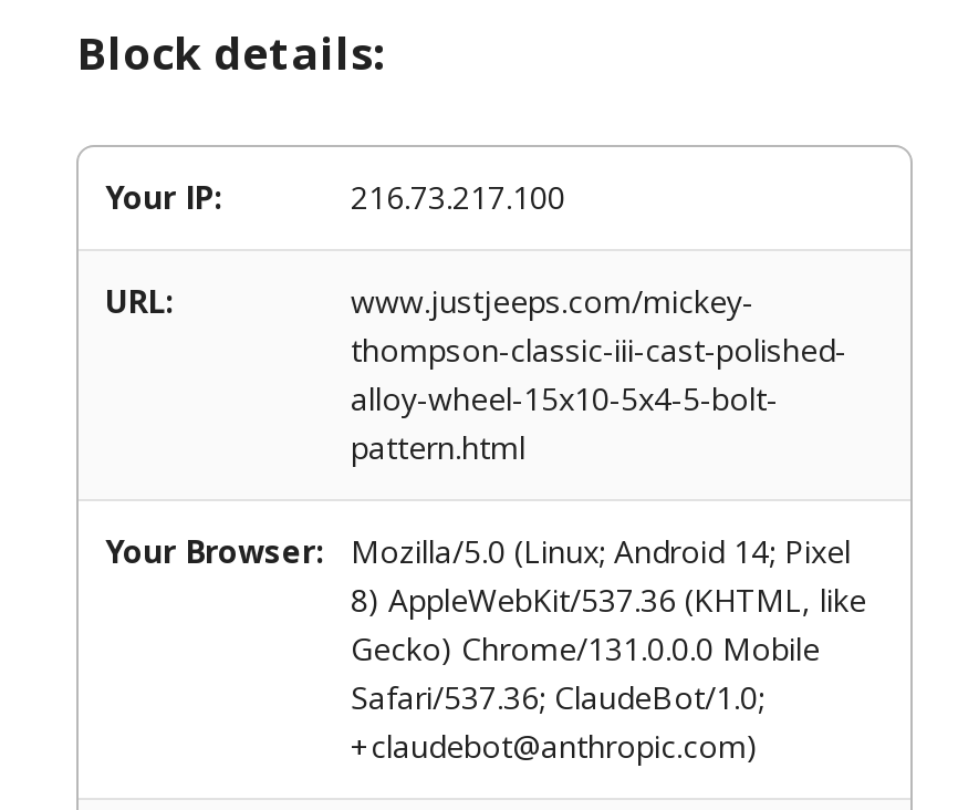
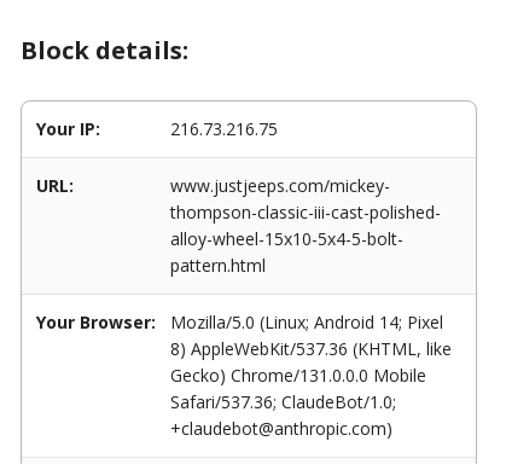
[351,176,565,218] 216.73.217.100 -> [170,117,278,140] 216.73.216.75

